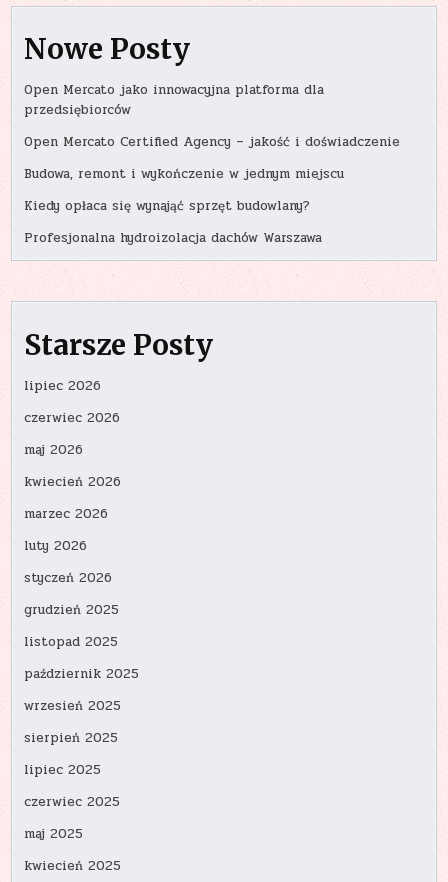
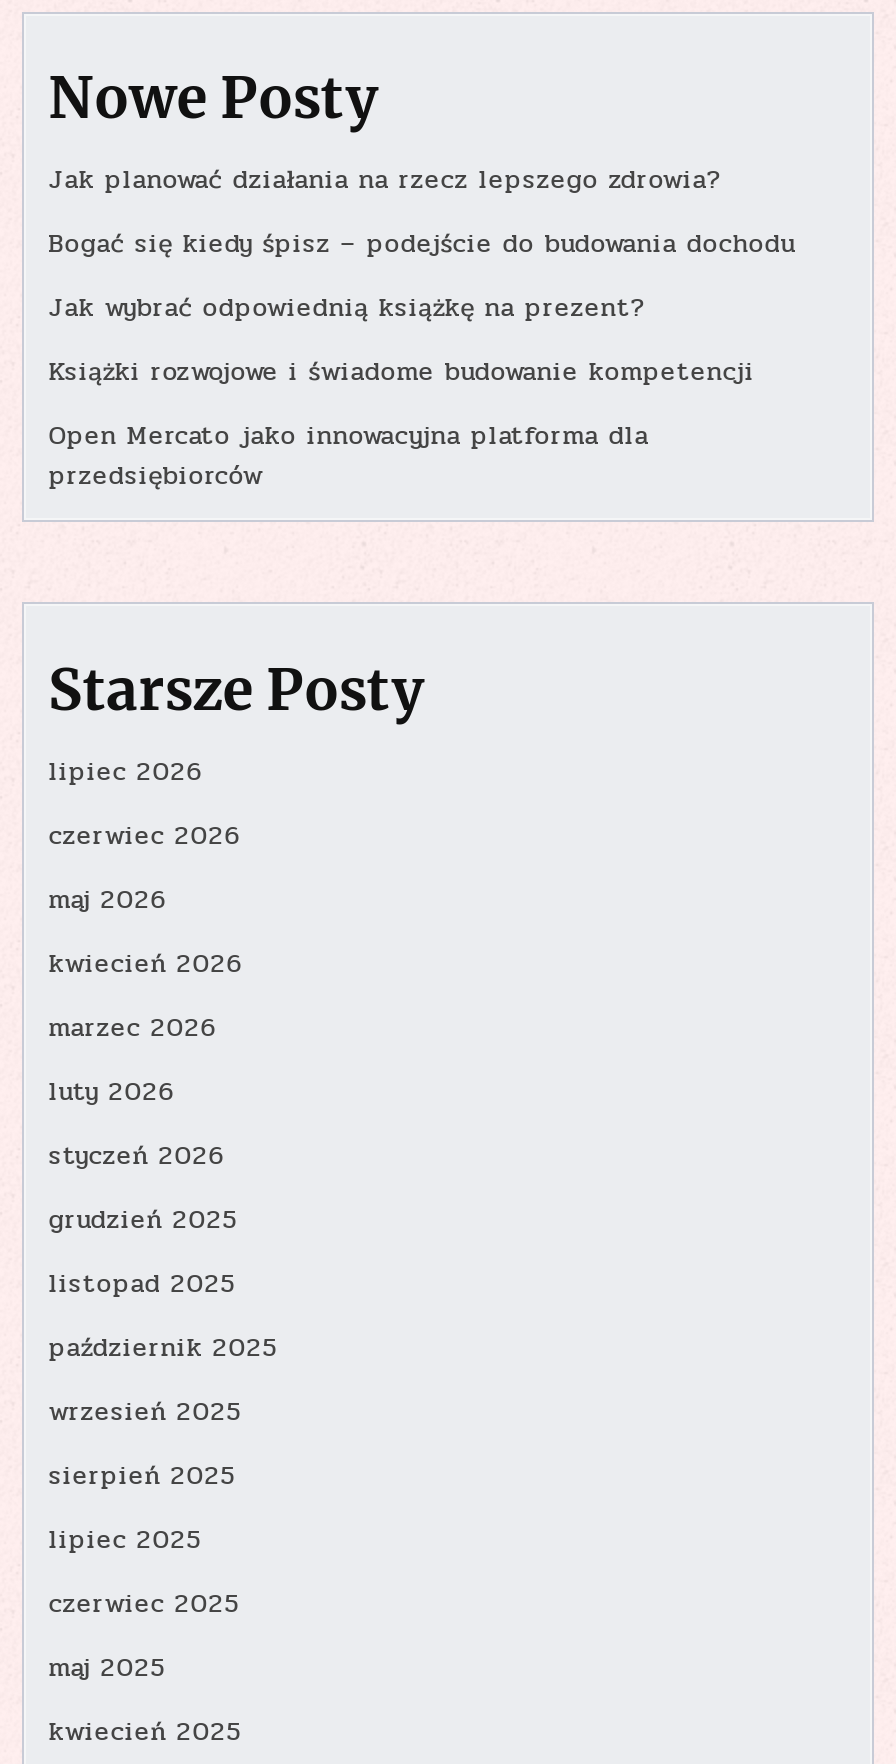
none -> [48,160,794,392] Jak planować działania na rzecz lepszego zdrowia? | Bogać się kiedy śpisz – podejście do budowania dochodu | Jak wybrać odpowiednią książkę na prezent? | Książki rozwojowe i świadome budowanie kompetencji
moved [24,80,324,120] -> [48,416,648,496]: Open Mercato jako innowacyjna platforma dla | przedsiębiorców
[24,132,400,248] Open Mercato Certified Agency – jakość i doświadczenie | Budowa, remont i wykończenie w jednym miejscu | Kiedy opłaca się wynająć sprzęt budowlany? | Profesjonalna hydroizolacja dachów Warszawa -> none

